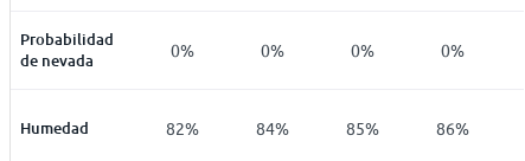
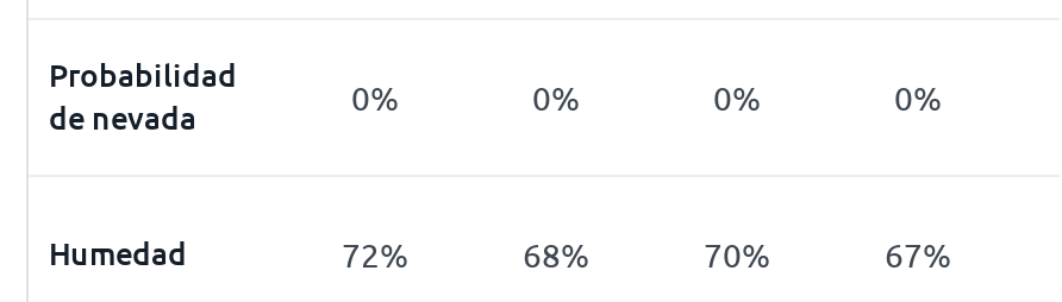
[166,117,200,138] 82% -> [341,231,408,274] 72%
[256,117,290,138] 84% -> [522,231,589,274] 68%
[347,117,380,138] 85% -> [703,231,770,274] 70%
[437,117,470,138] 86% -> [884,231,951,274] 67%

